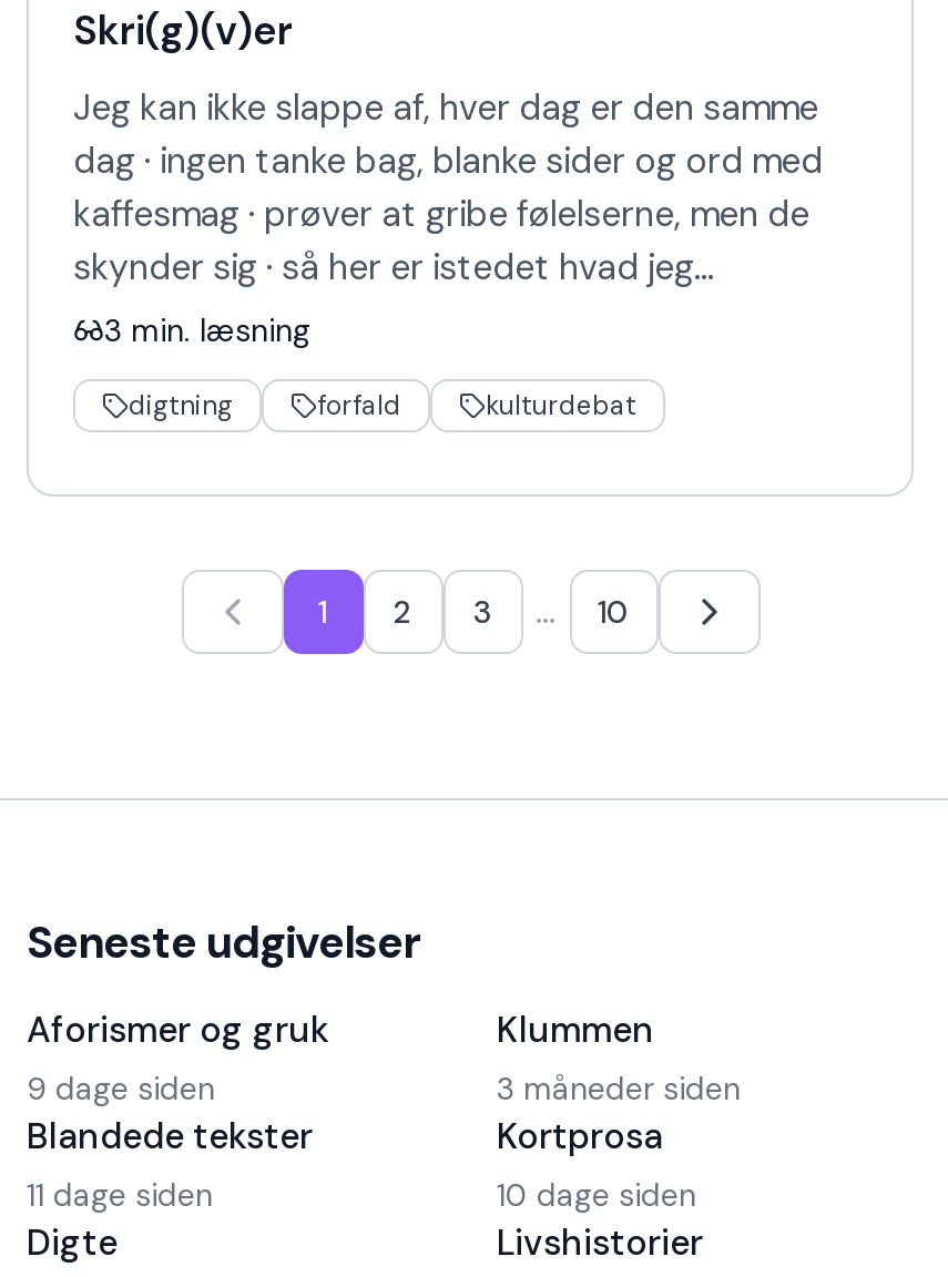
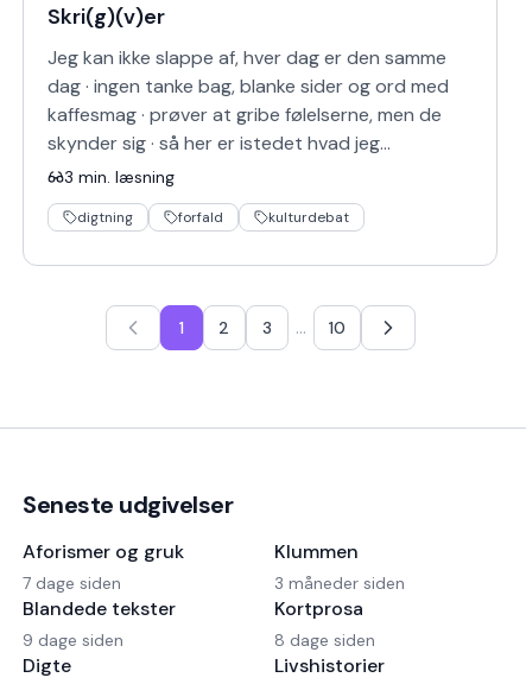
[27,1069,215,1109] 9 dage siden -> [23,572,121,594] 7 dage siden
[27,1175,213,1215] 11 dage siden -> [23,629,123,651] 9 dage siden
[497,1175,696,1215] 10 dage siden -> [274,629,375,651] 8 dage siden

